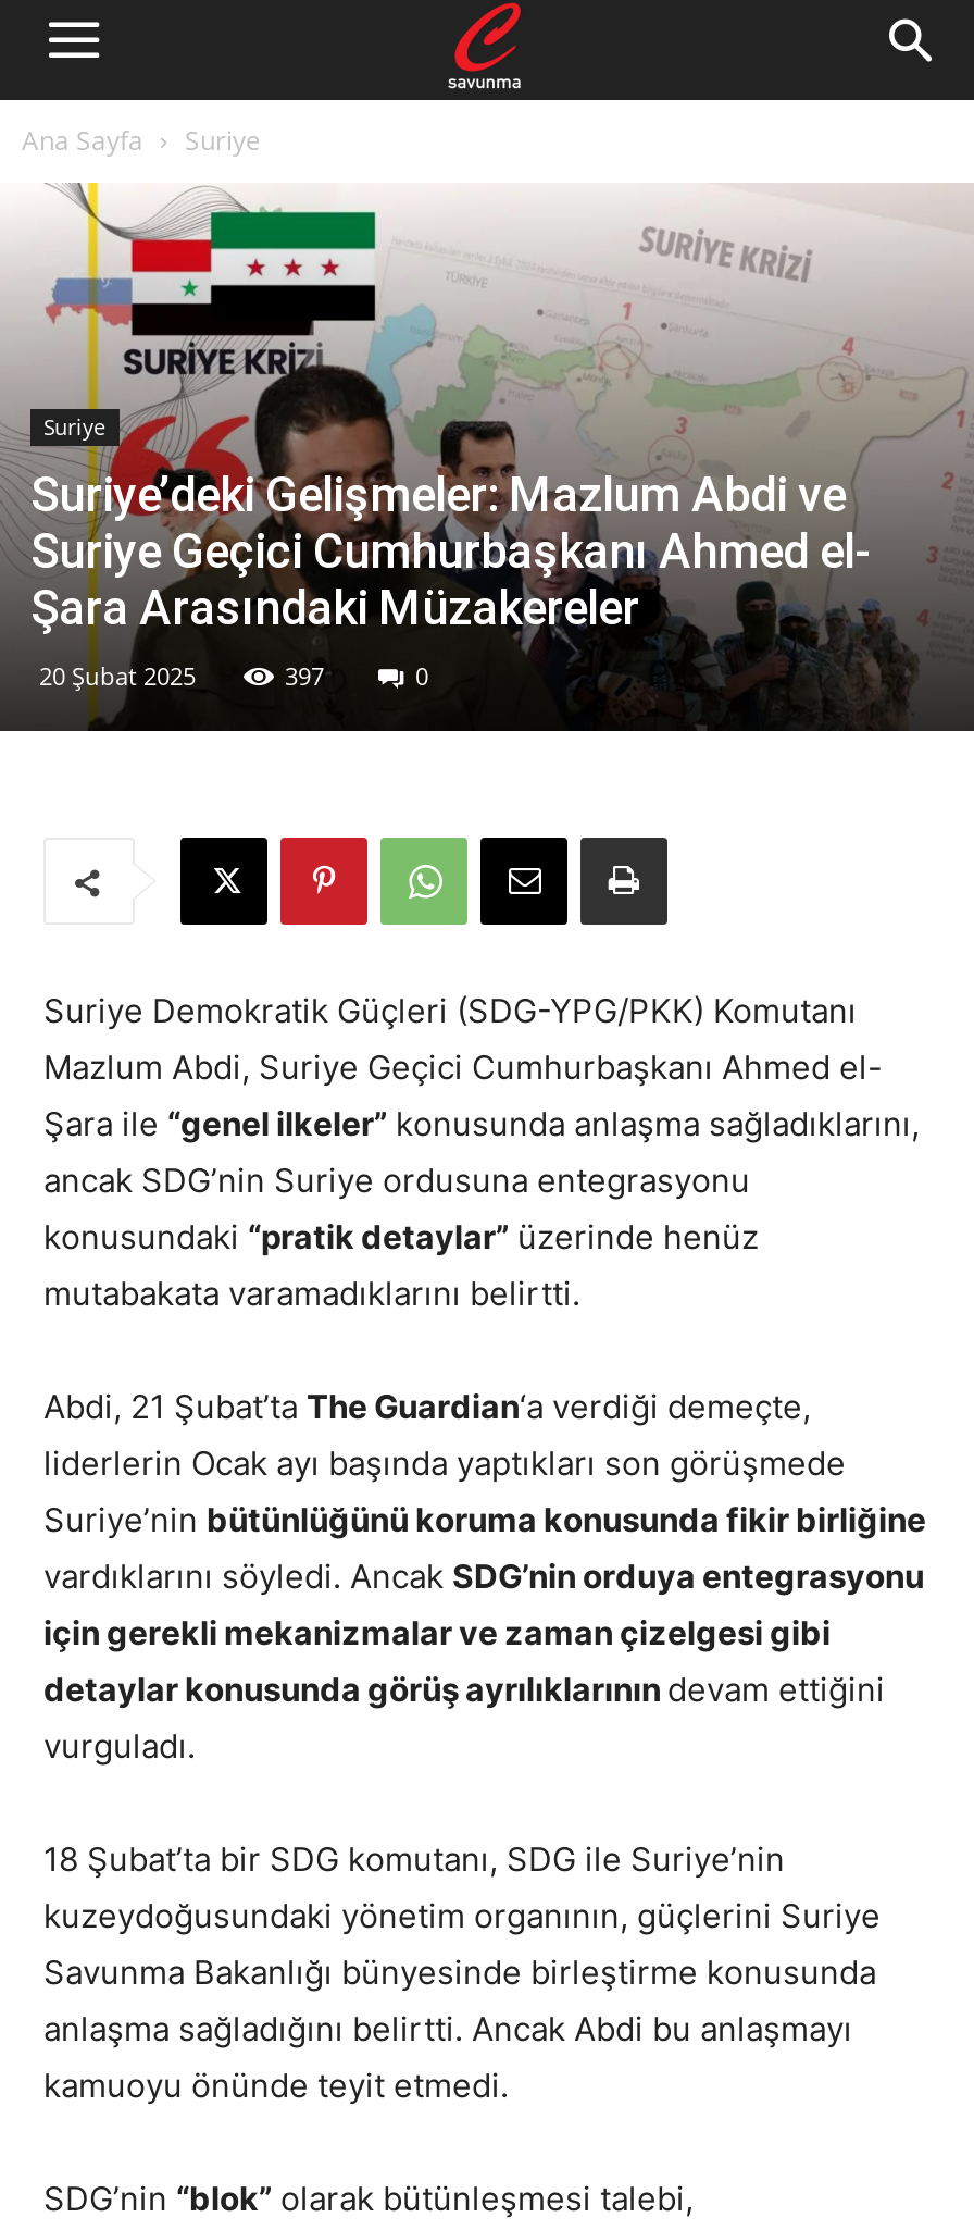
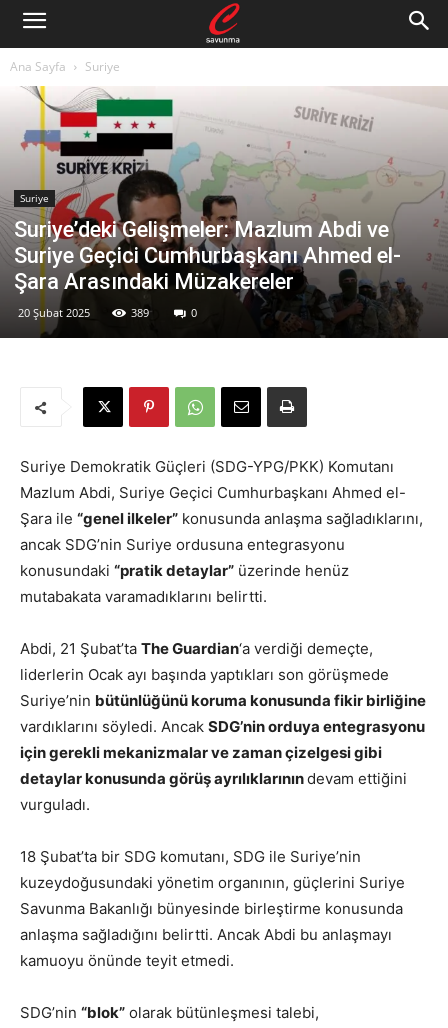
[285,659,324,692] 397 -> [131,305,149,320] 389

